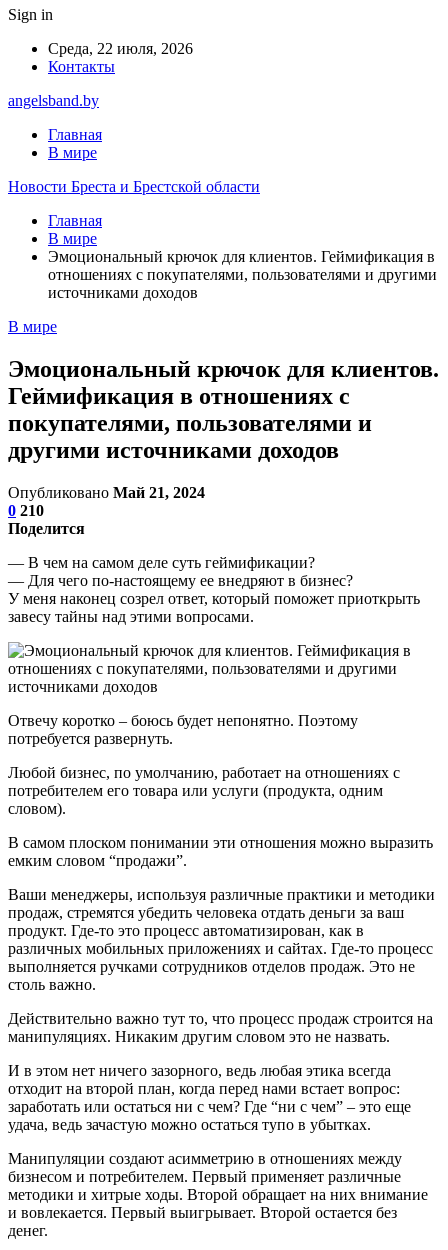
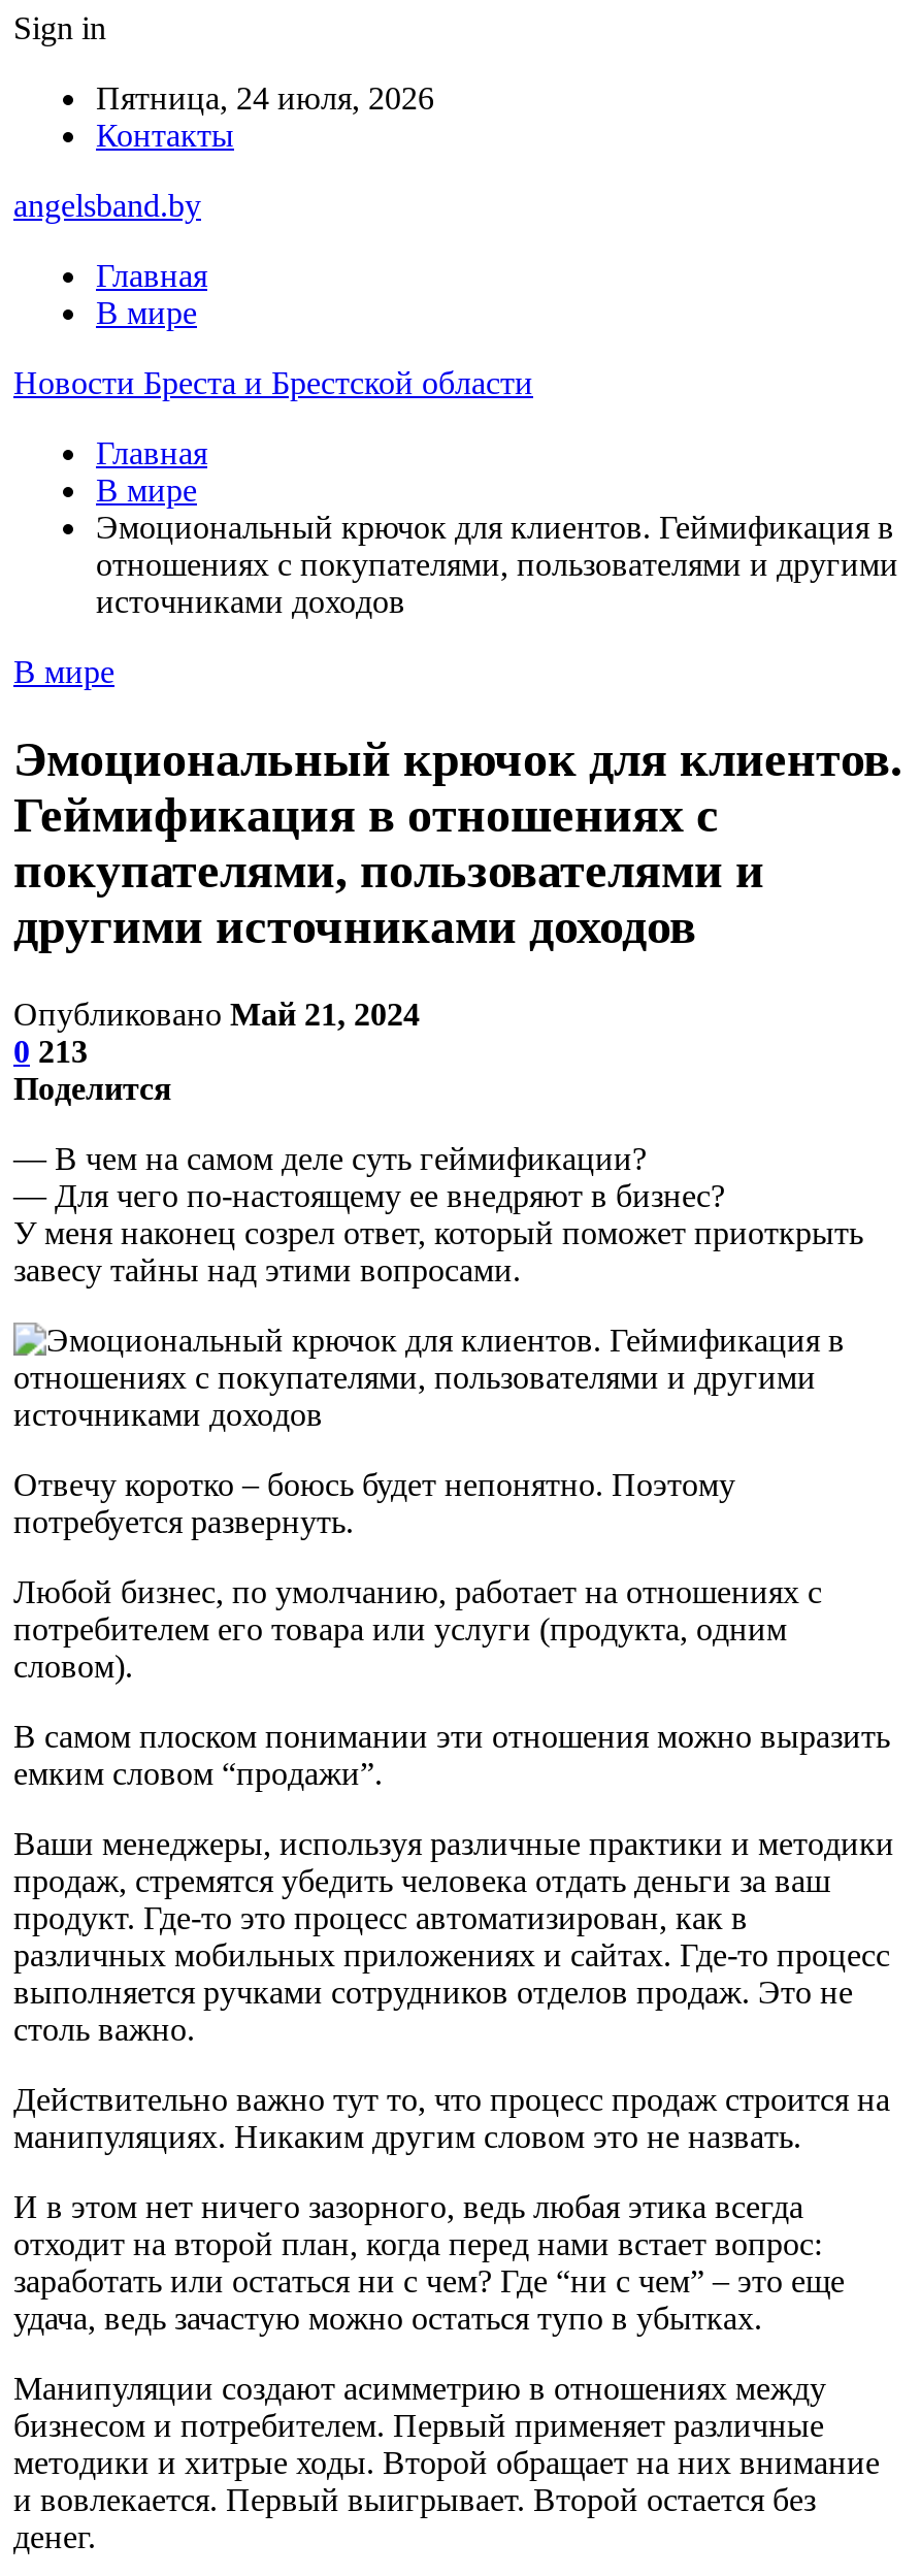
[48,40,193,57] Среда, 22 июля, 2026 -> [96,80,434,116] Пятница, 24 июля, 2026
[8,502,44,519] 0 210 -> [13,1033,88,1068] 0 213

